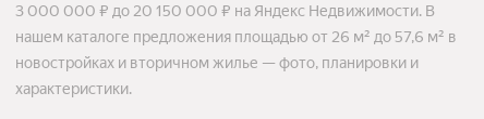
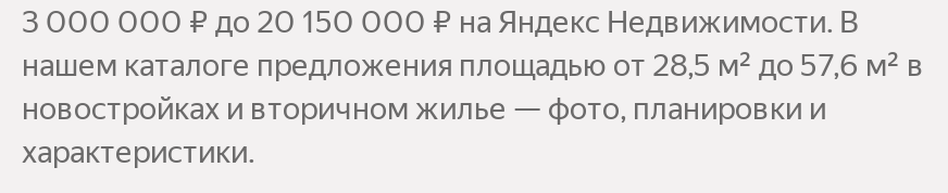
[15,28,457,45] нашем каталоге предложения площадью от 26 м² до 57,6 м² в -> [22,47,924,82] нашем каталоге предложения площадью от 28,5 м² до 57,6 м² в

